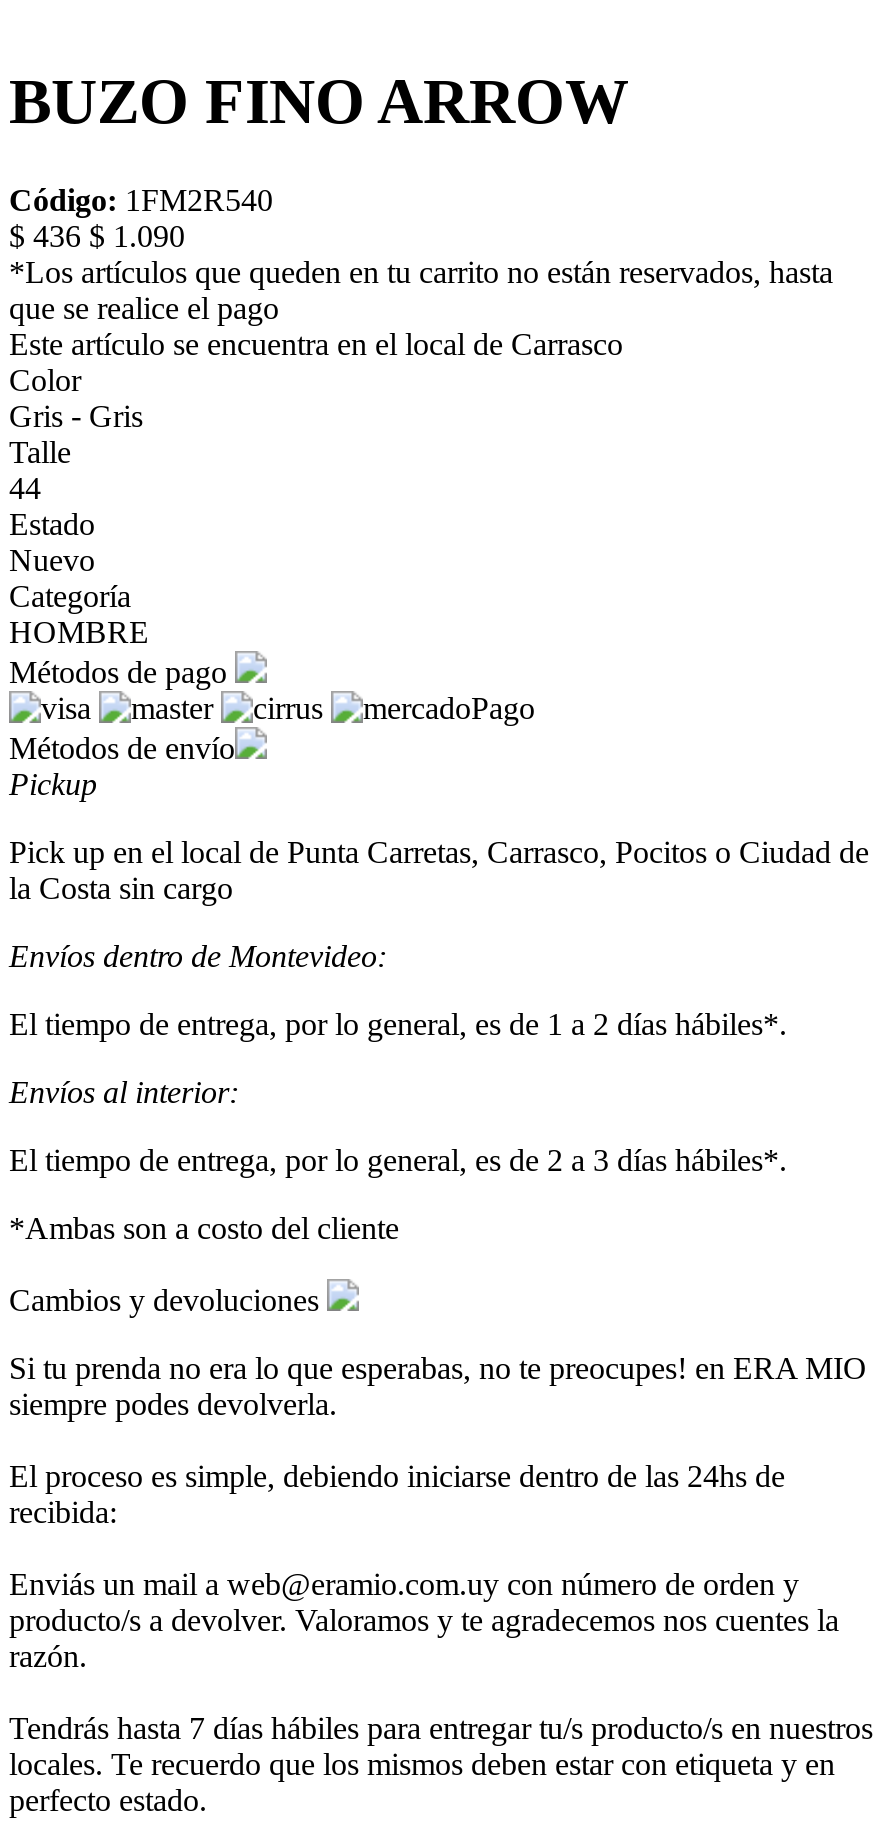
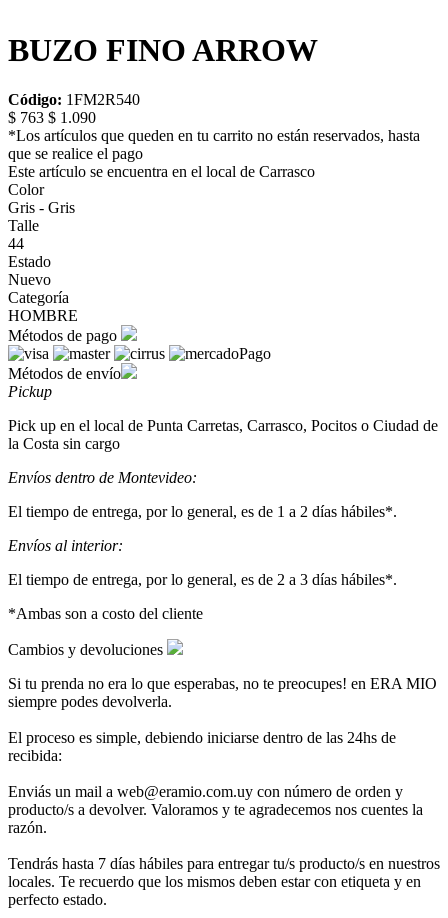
[9,219,185,253] $ 436$ 1.090 -> [8,109,96,126] $ 763$ 1.090

